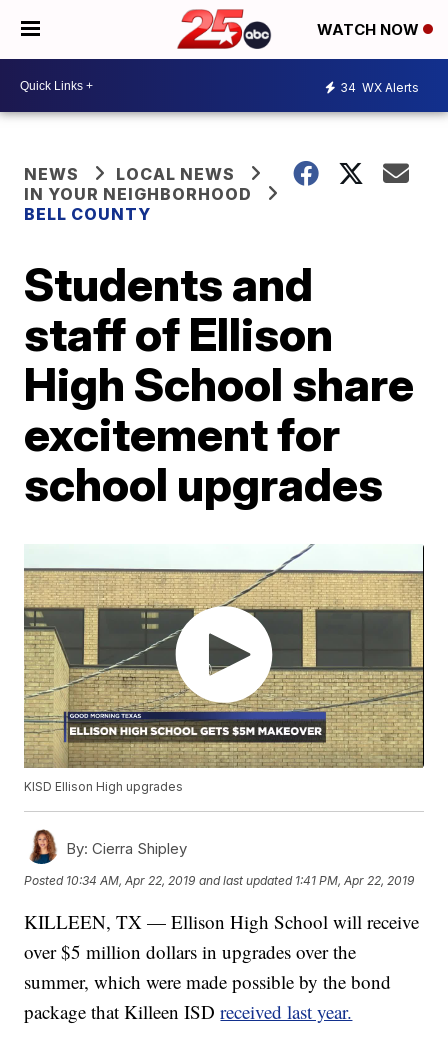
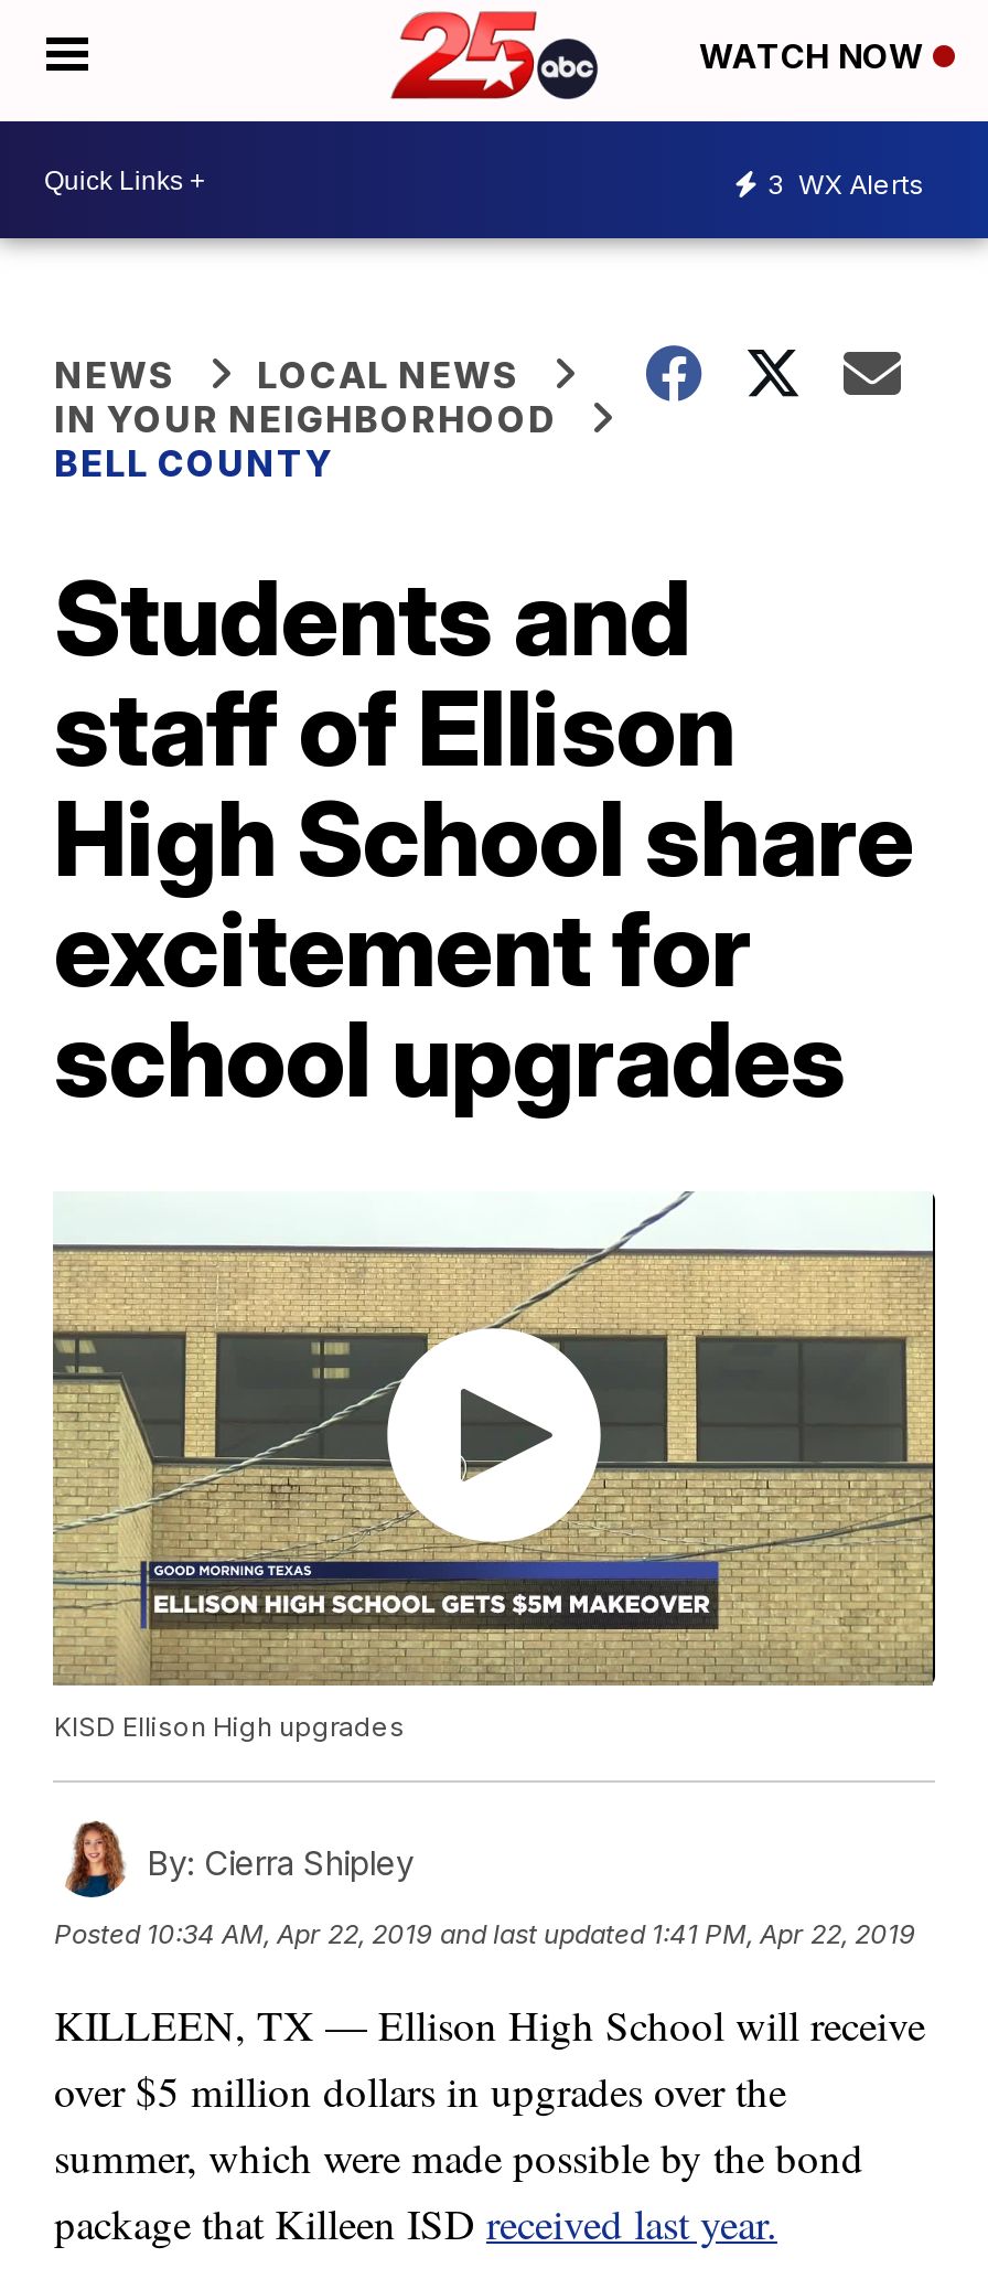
[340,79,419,94] 34 WX Alerts -> [767,167,924,200] 3 WX Alerts

